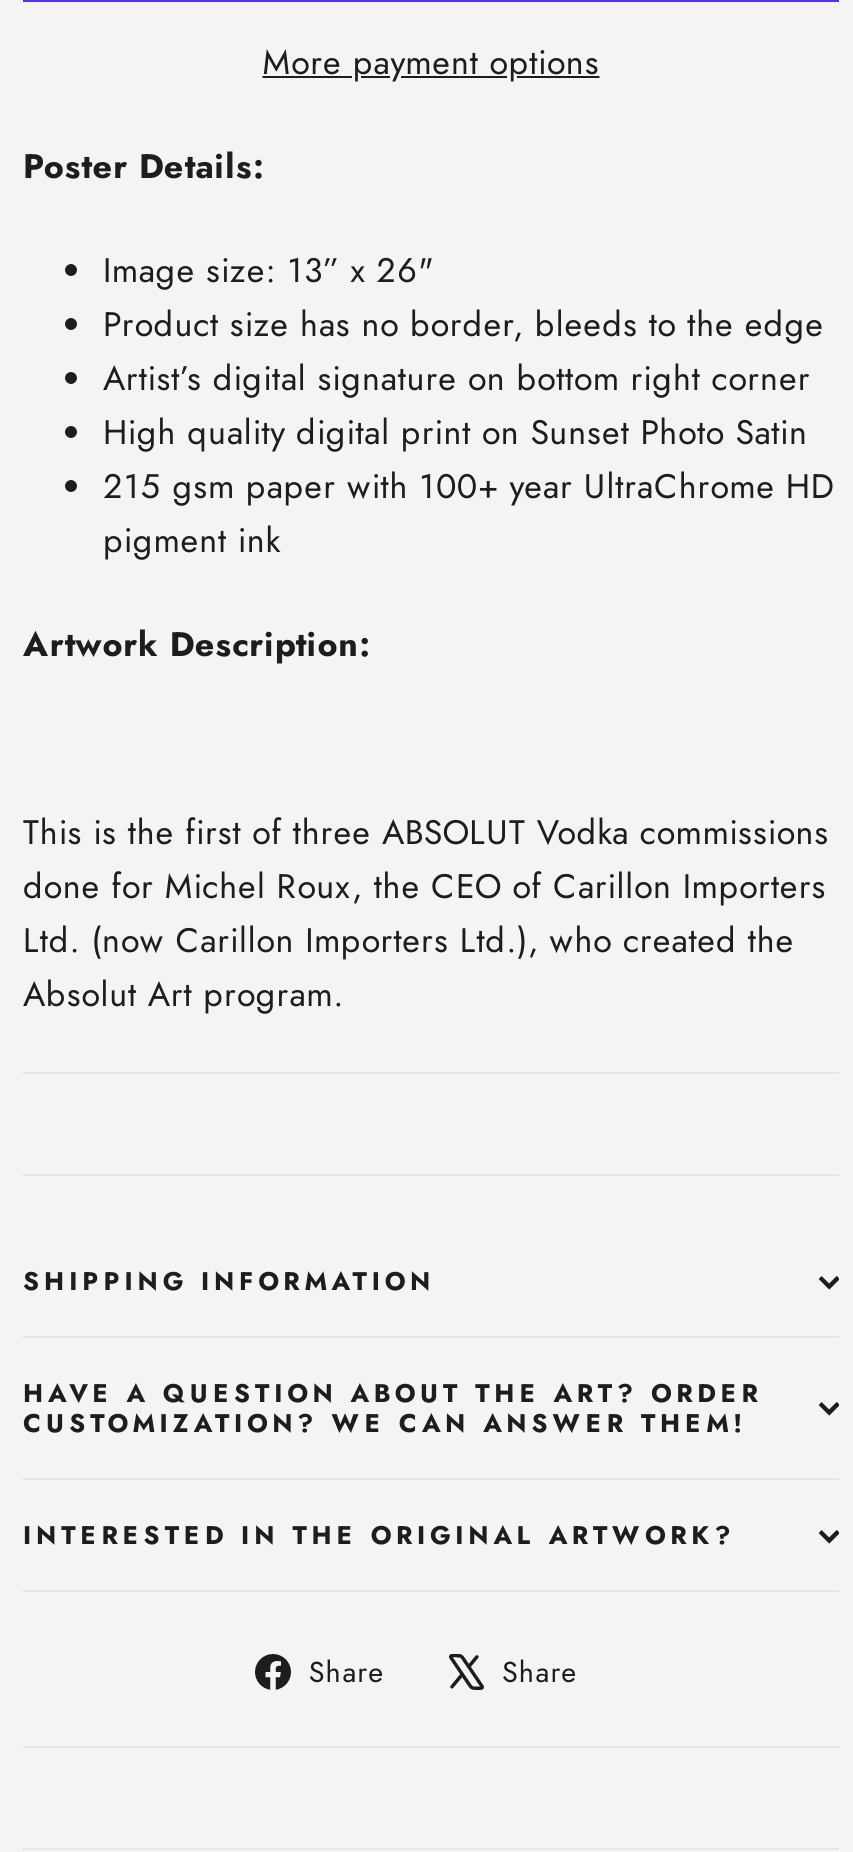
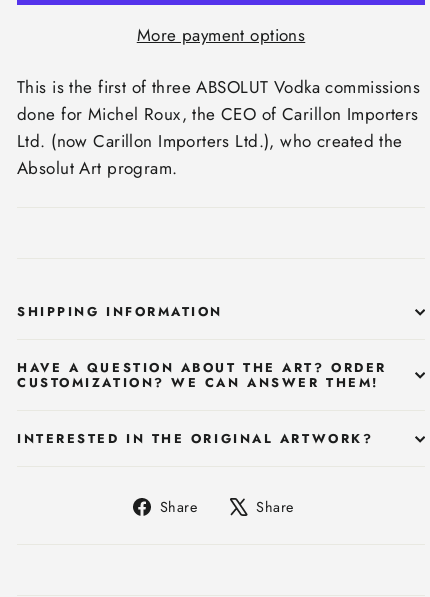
[23,142,836,668] Poster Details: | Image size: 13” x 26" | Product size has no border, bleeds to the edge | Artist’s digital signature on bottom right corner | High quality digital print on Sunset Photo Satin | 215 gsm paper with 100+ year UltraChrome HD | pigment ink | Artwork Description: -> none

